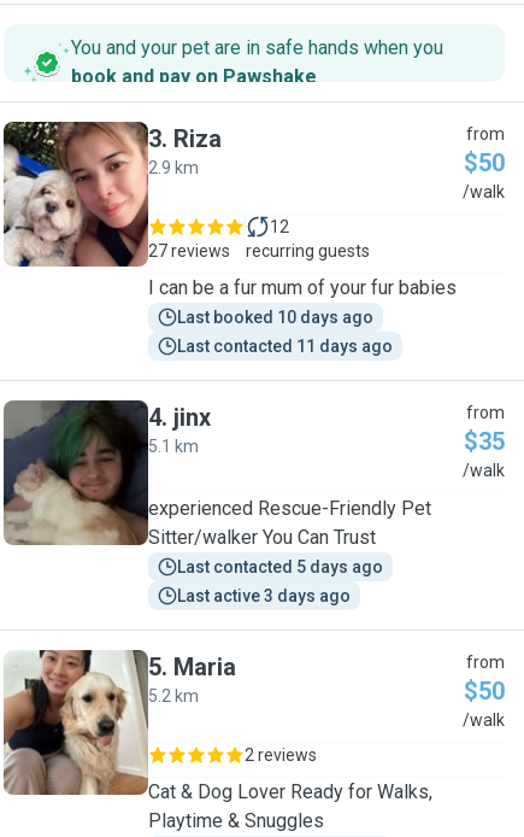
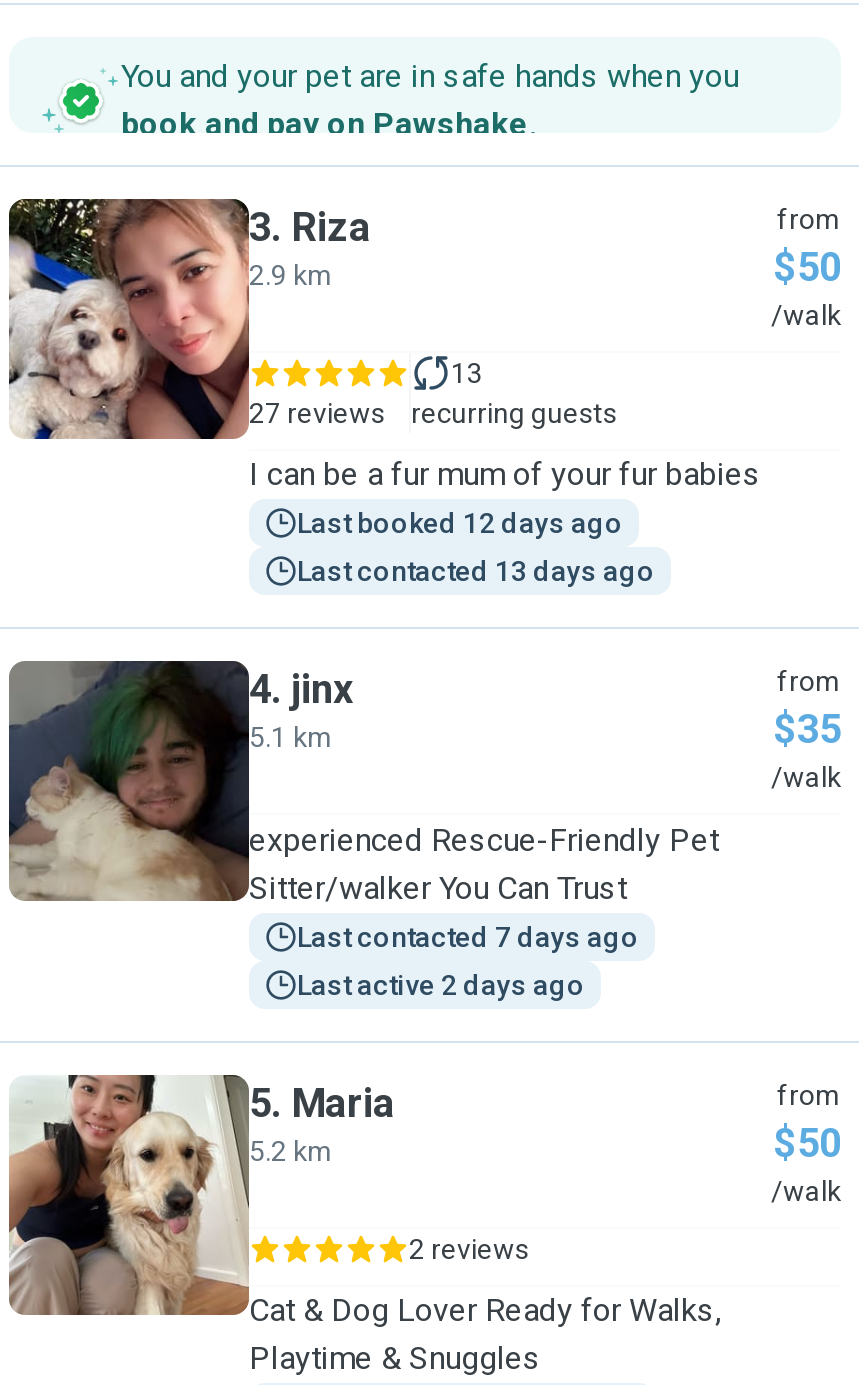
[270,217,289,236] 12 -> [451,357,483,389] 13
[177,308,373,327] Last booked 10 days ago -> [297,507,623,539] Last booked 12 days ago
[177,336,393,356] Last contacted 11 days ago -> [297,555,655,587] Last contacted 13 days ago
[177,557,383,576] Last contacted 5 days ago -> [297,921,639,953] Last contacted 7 days ago
[177,586,351,605] Last active 3 days ago -> [297,969,585,1001] Last active 2 days ago

